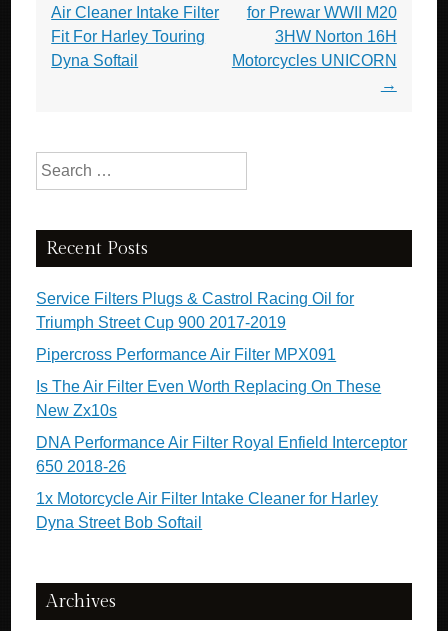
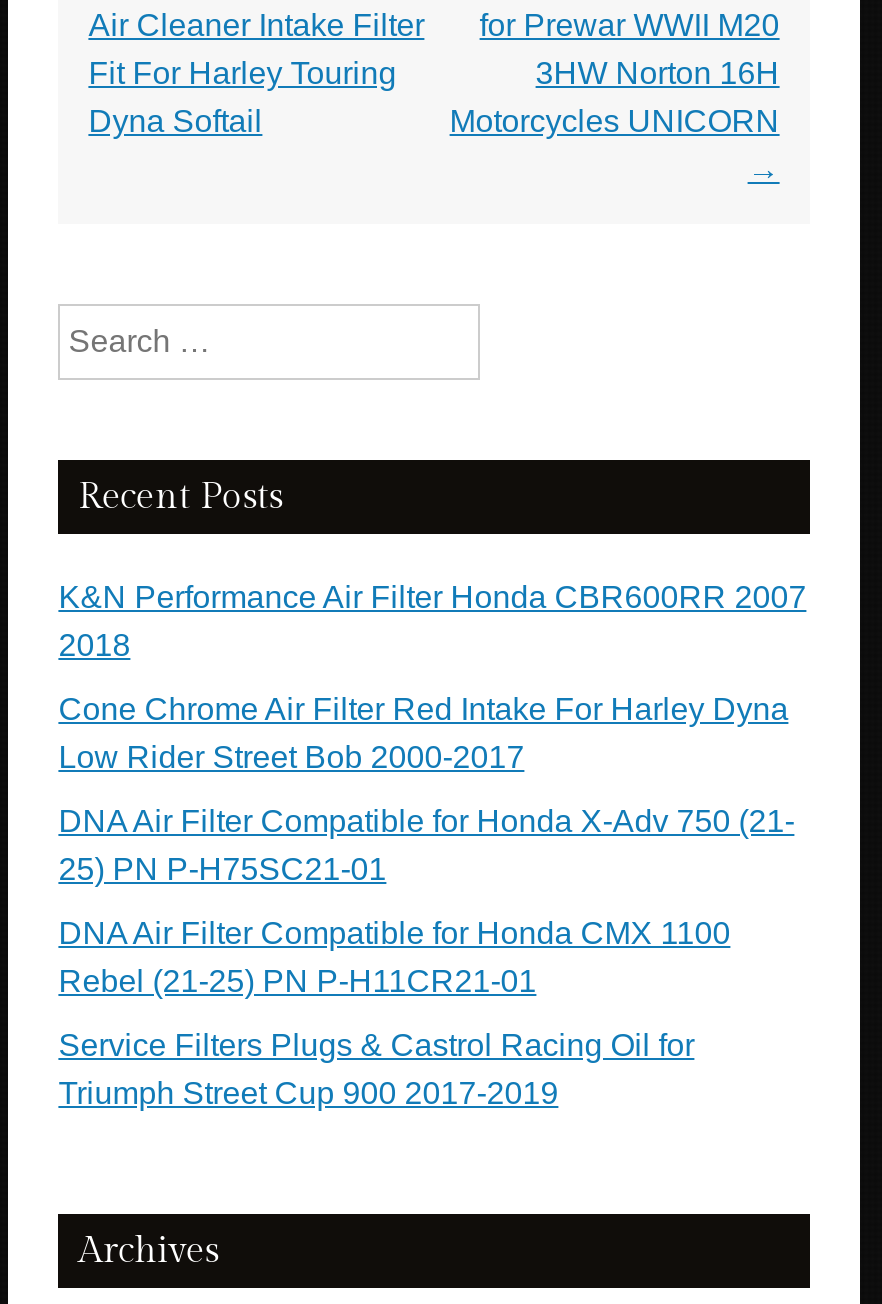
none -> [58,580,806,998] K&N Performance Air Filter Honda CBR600RR 2007 | 2018 | Cone Chrome Air Filter Red Intake For Harley Dyna | Low Rider Street Bob 2000-2017 | DNA Air Filter Compatible for Honda X-Adv 750 (21- | 25) PN P-H75SC21-01 | DNA Air Filter Compatible for Honda CMX 1100 | Rebel (21-25) PN P-H11CR21-01
moved [36,290,354,331] -> [58,1028,694,1110]: Service Filters Plugs & Castrol Racing Oil for | Triumph Street Cup 900 2017-2019
[36,346,407,531] Pipercross Performance Air Filter MPX091 | Is The Air Filter Even Worth Replacing On These | New Zx10s | DNA Performance Air Filter Royal Enfield Interceptor | 650 2018-26 | 1x Motorcycle Air Filter Intake Cleaner for Harley | Dyna Street Bob Softail -> none

